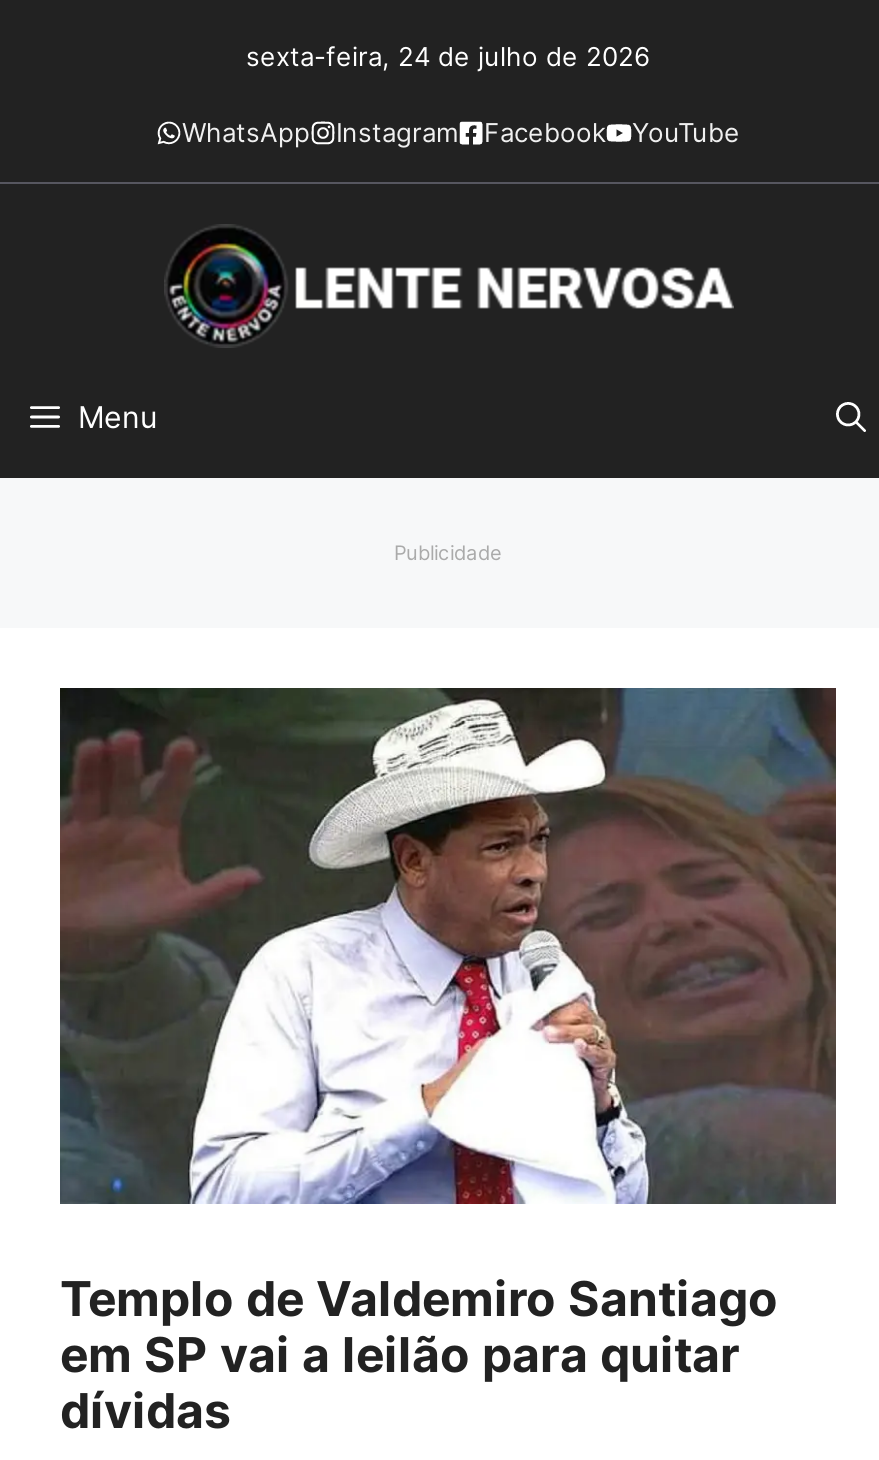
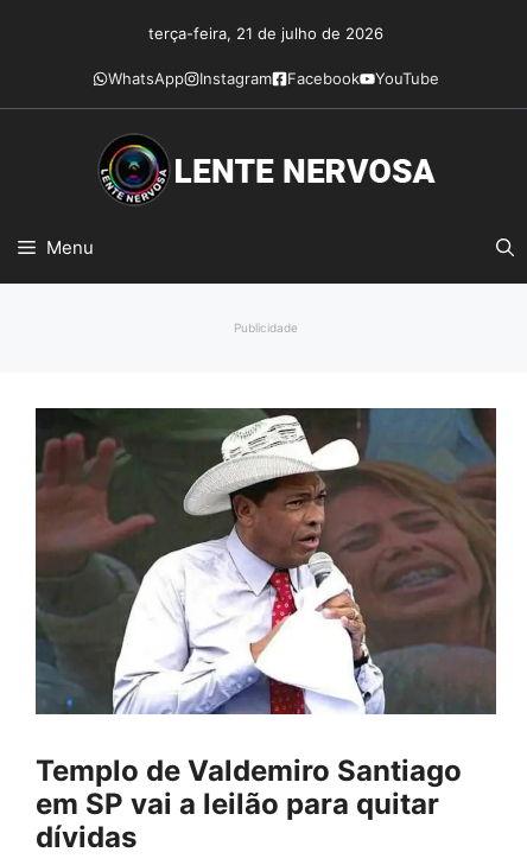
[246,40,650,72] sexta-feira, 24 de julho de 2026 -> [148,24,383,43] terça-feira, 21 de julho de 2026

